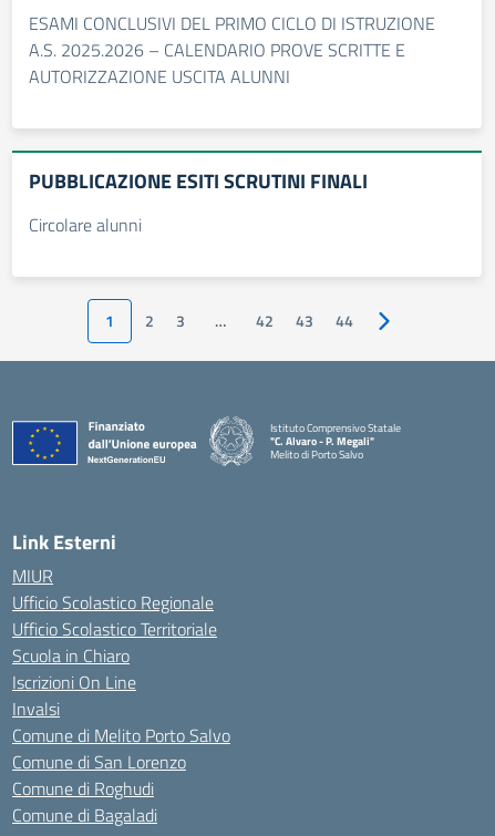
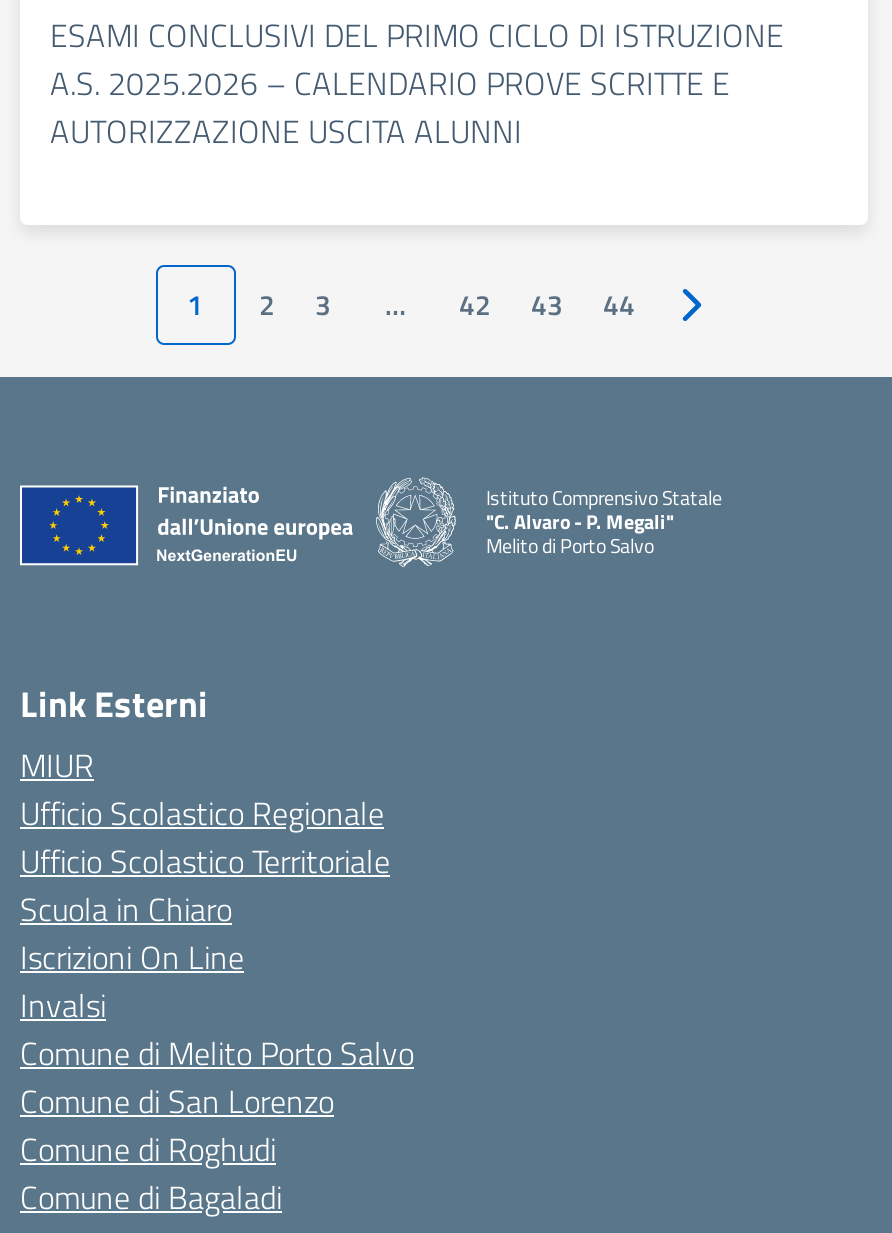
[29,166,368,238] PUBBLICAZIONE ESITI SCRUTINI FINALI | Circolare alunni -> none

